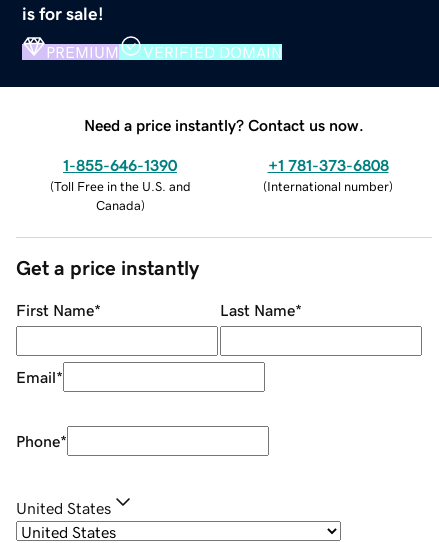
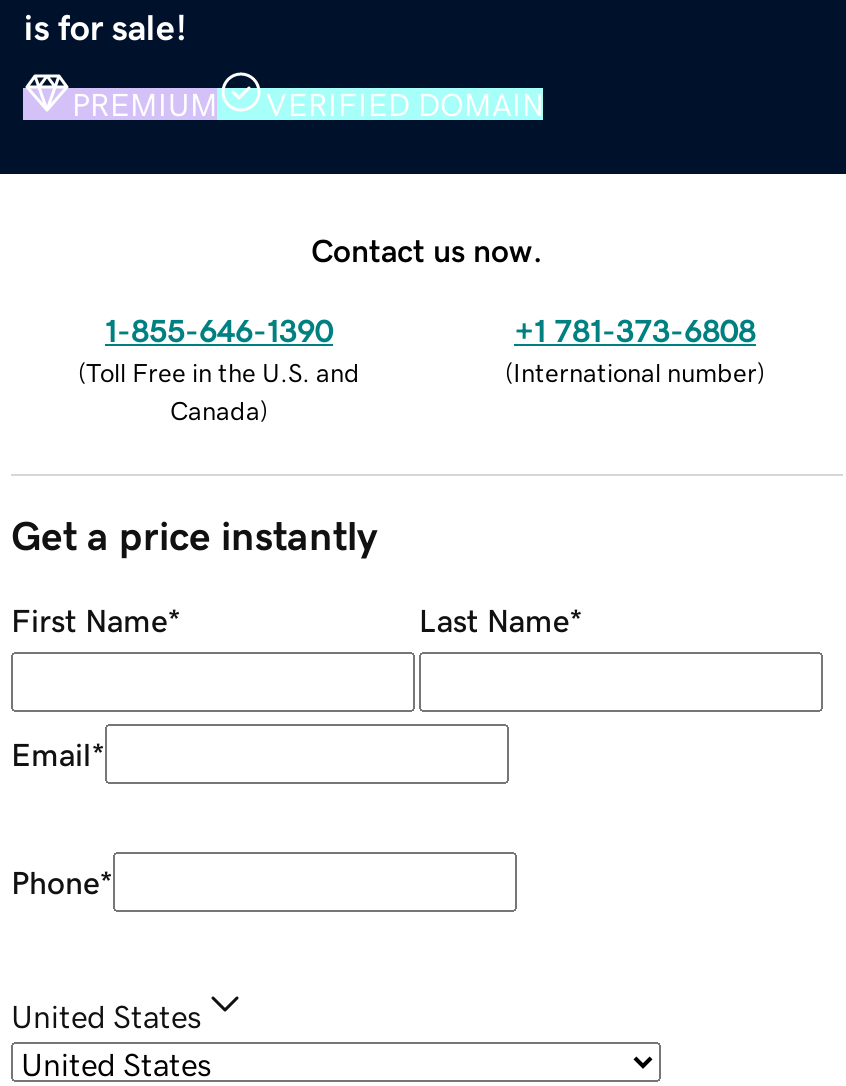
[84,117,364,133] Need a price instantly? Contact us now. -> [311,233,543,265] Contact us now.

